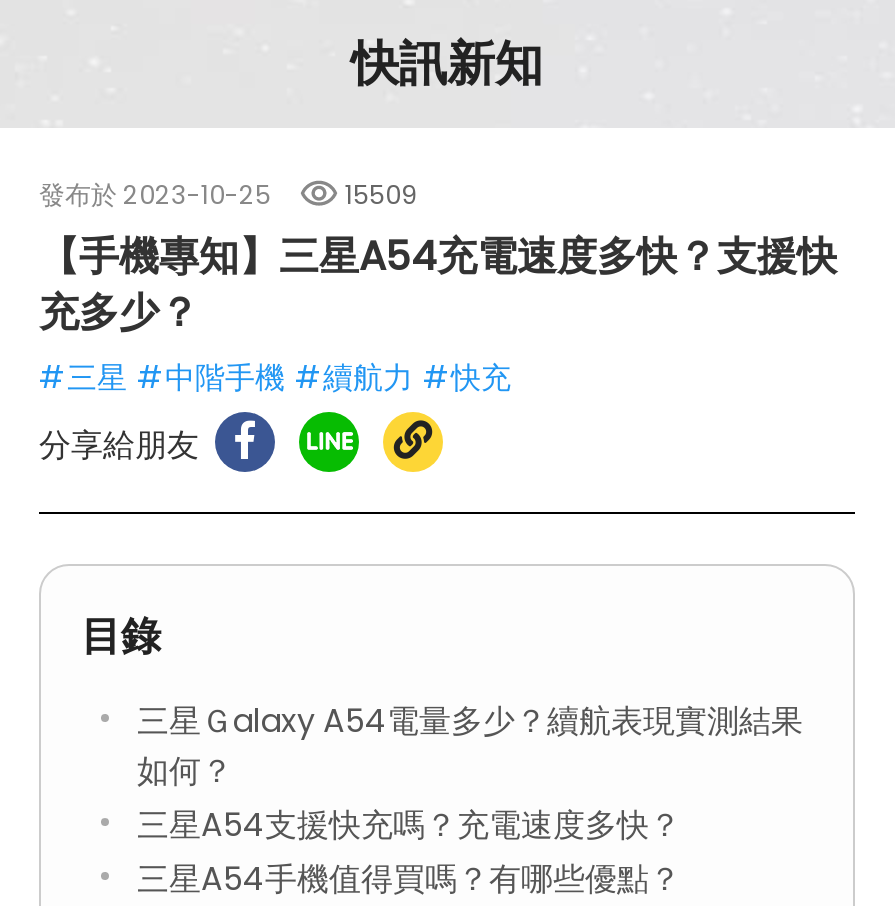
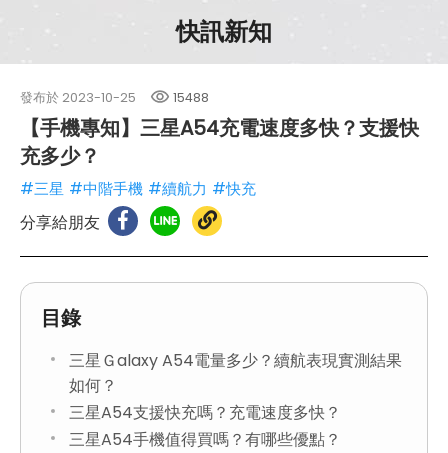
[345,178,417,212] 15509 -> [173,89,209,106] 15488

